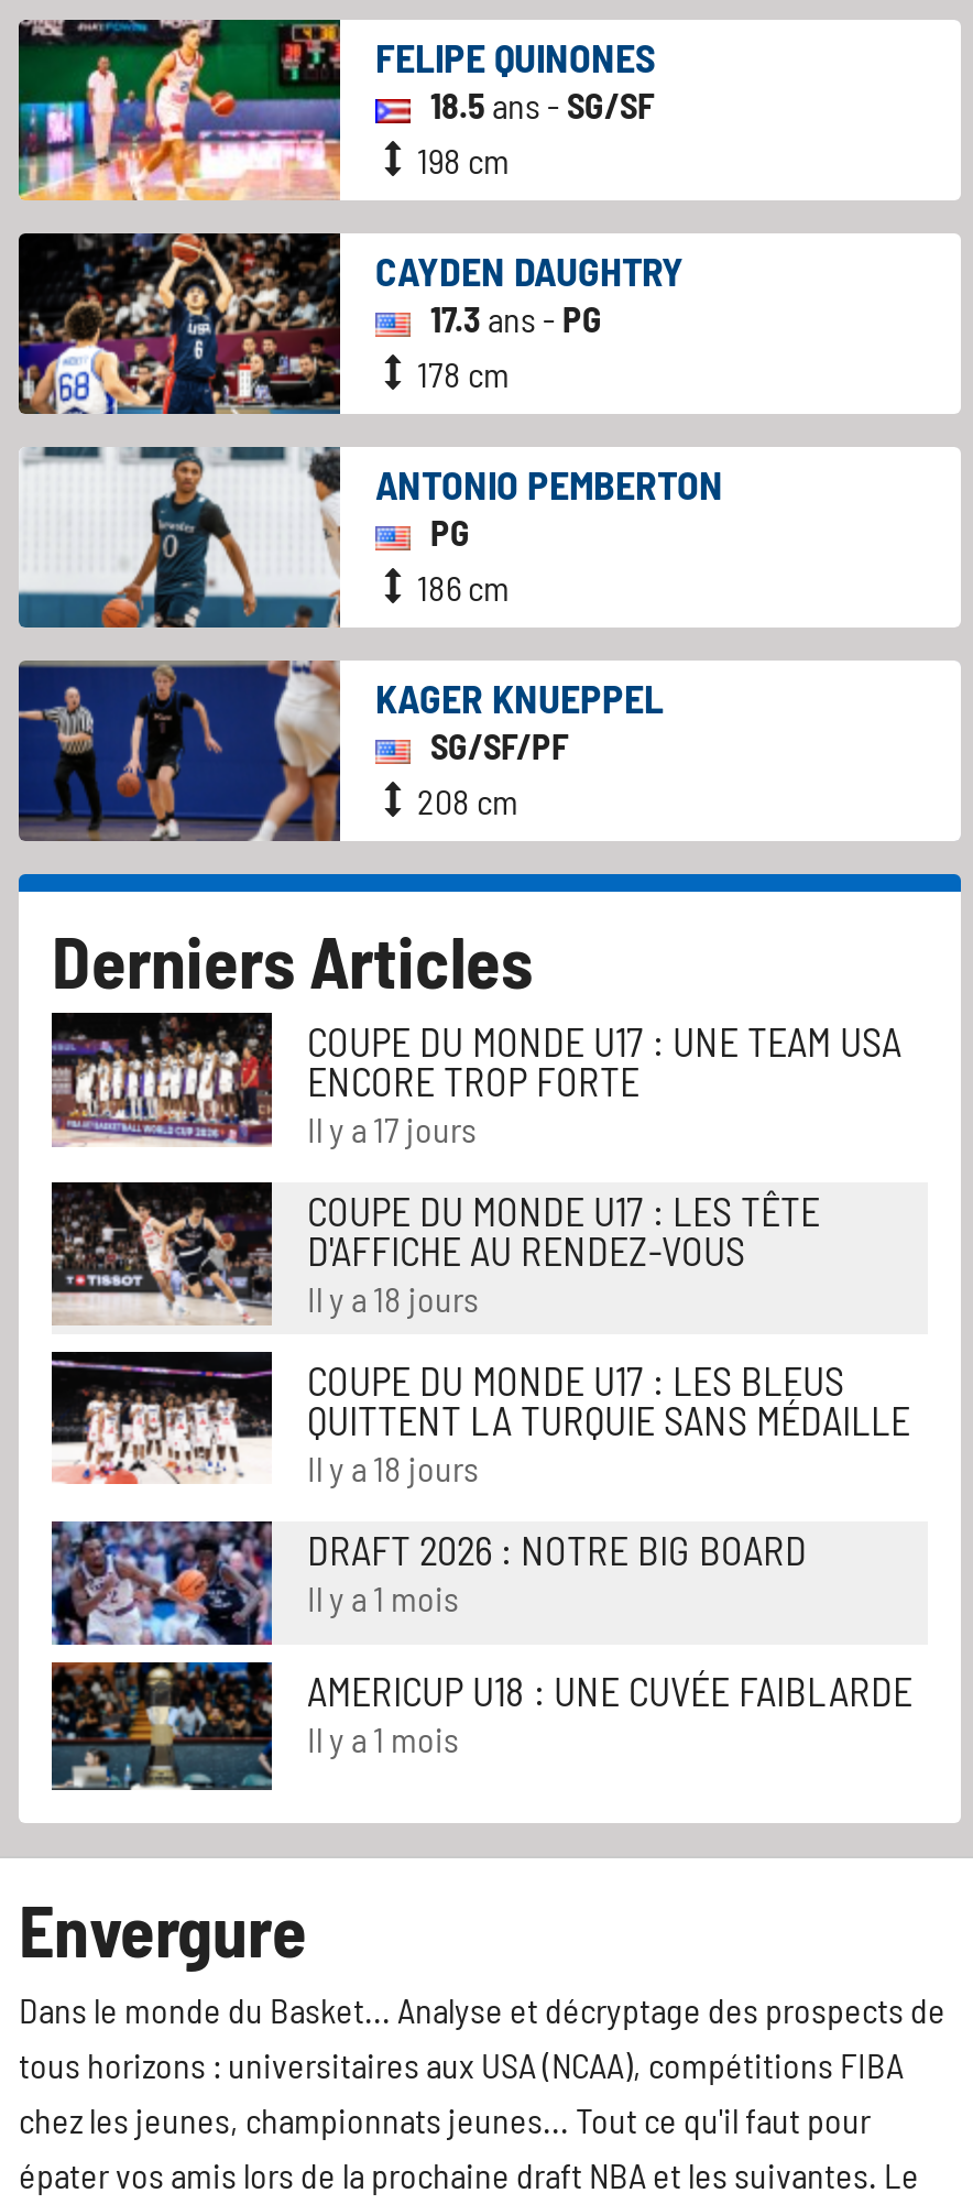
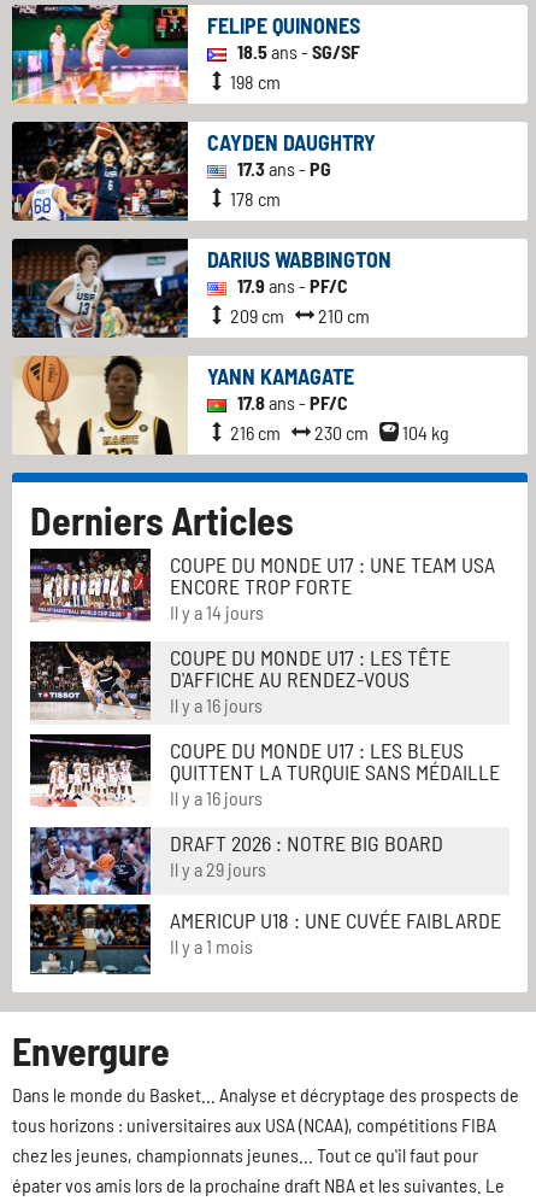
[19,445,723,630] [image] | ANTONIO PEMBERTON | PG | 186 cm -> [11,238,391,339] [image] | DARIUS WABBINGTON | 17.9 ans - PF/C | 209 cm | 210 cm
[17,658,664,843] [image] | KAGER KNUEPPEL | SG/SF/PF | 208 cm -> [12,356,449,455] [image] | YANN KAMAGATE | 17.8 ans - PF/C | 216 cm | 230 cm | 104 kg
[307,1109,477,1150] Il y a 17 jours -> [170,601,264,624] Il y a 14 jours
[307,1278,479,1320] Il y a 18 jours -> [170,694,263,717] Il y a 16 jours
[307,1448,479,1490] Il y a 18 jours -> [170,787,263,810] Il y a 16 jours
[307,1578,459,1619] Il y a 1 mois -> [170,858,266,881] Il y a 29 jours

